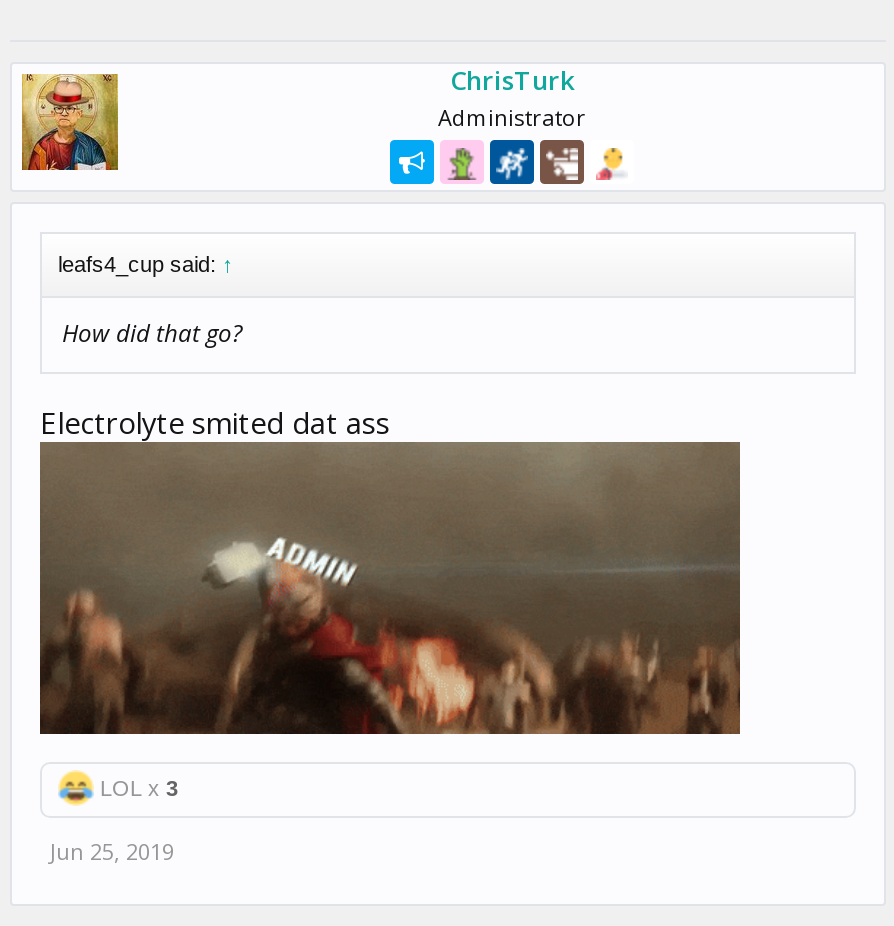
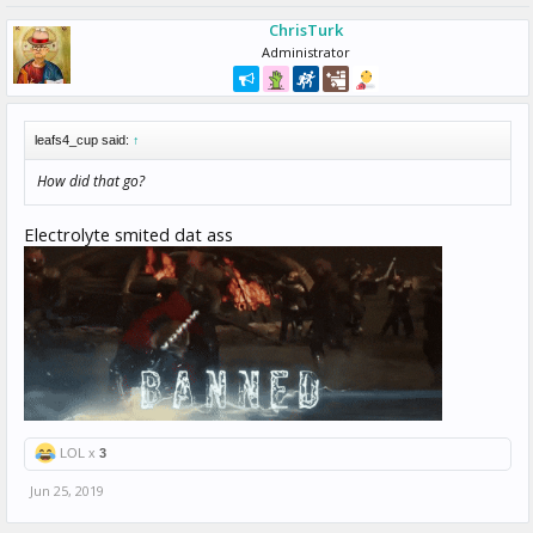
[40,440,740,736] [image] -> [24,245,442,422] [image]

